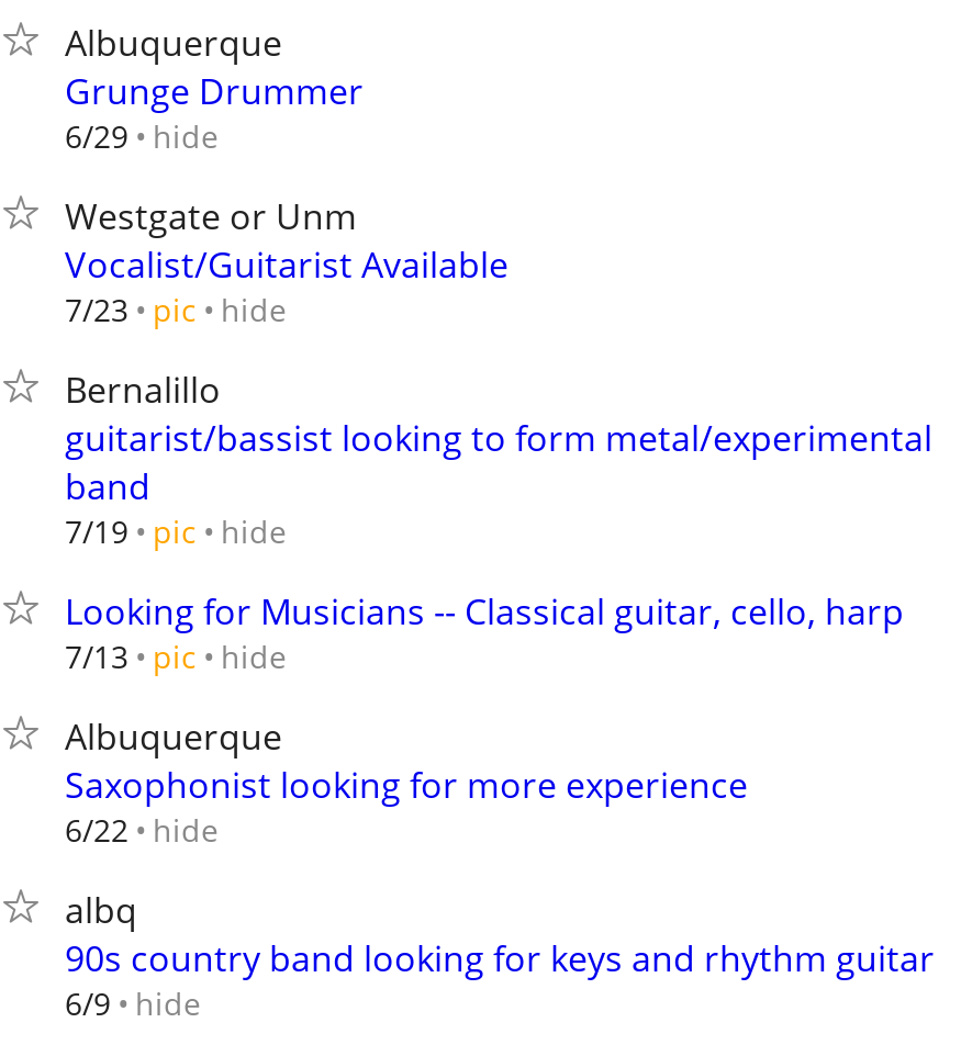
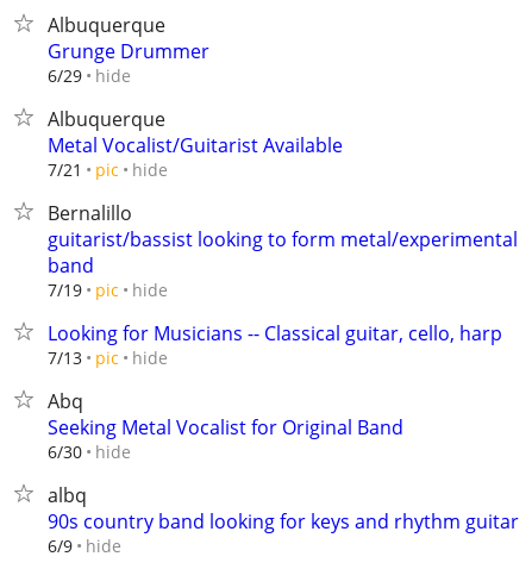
[65,192,509,330] Westgate or Unm | Vocalist/Guitarist Available | 7/23 pic hide -> [48,106,343,181] Albuquerque | Metal Vocalist/Guitarist Available | 7/21 pic hide
[65,712,748,851] Albuquerque | Saxophonist looking for more experience | 6/22 hide -> [48,388,403,463] Abq | Seeking Metal Vocalist for Original Band | 6/30 hide

